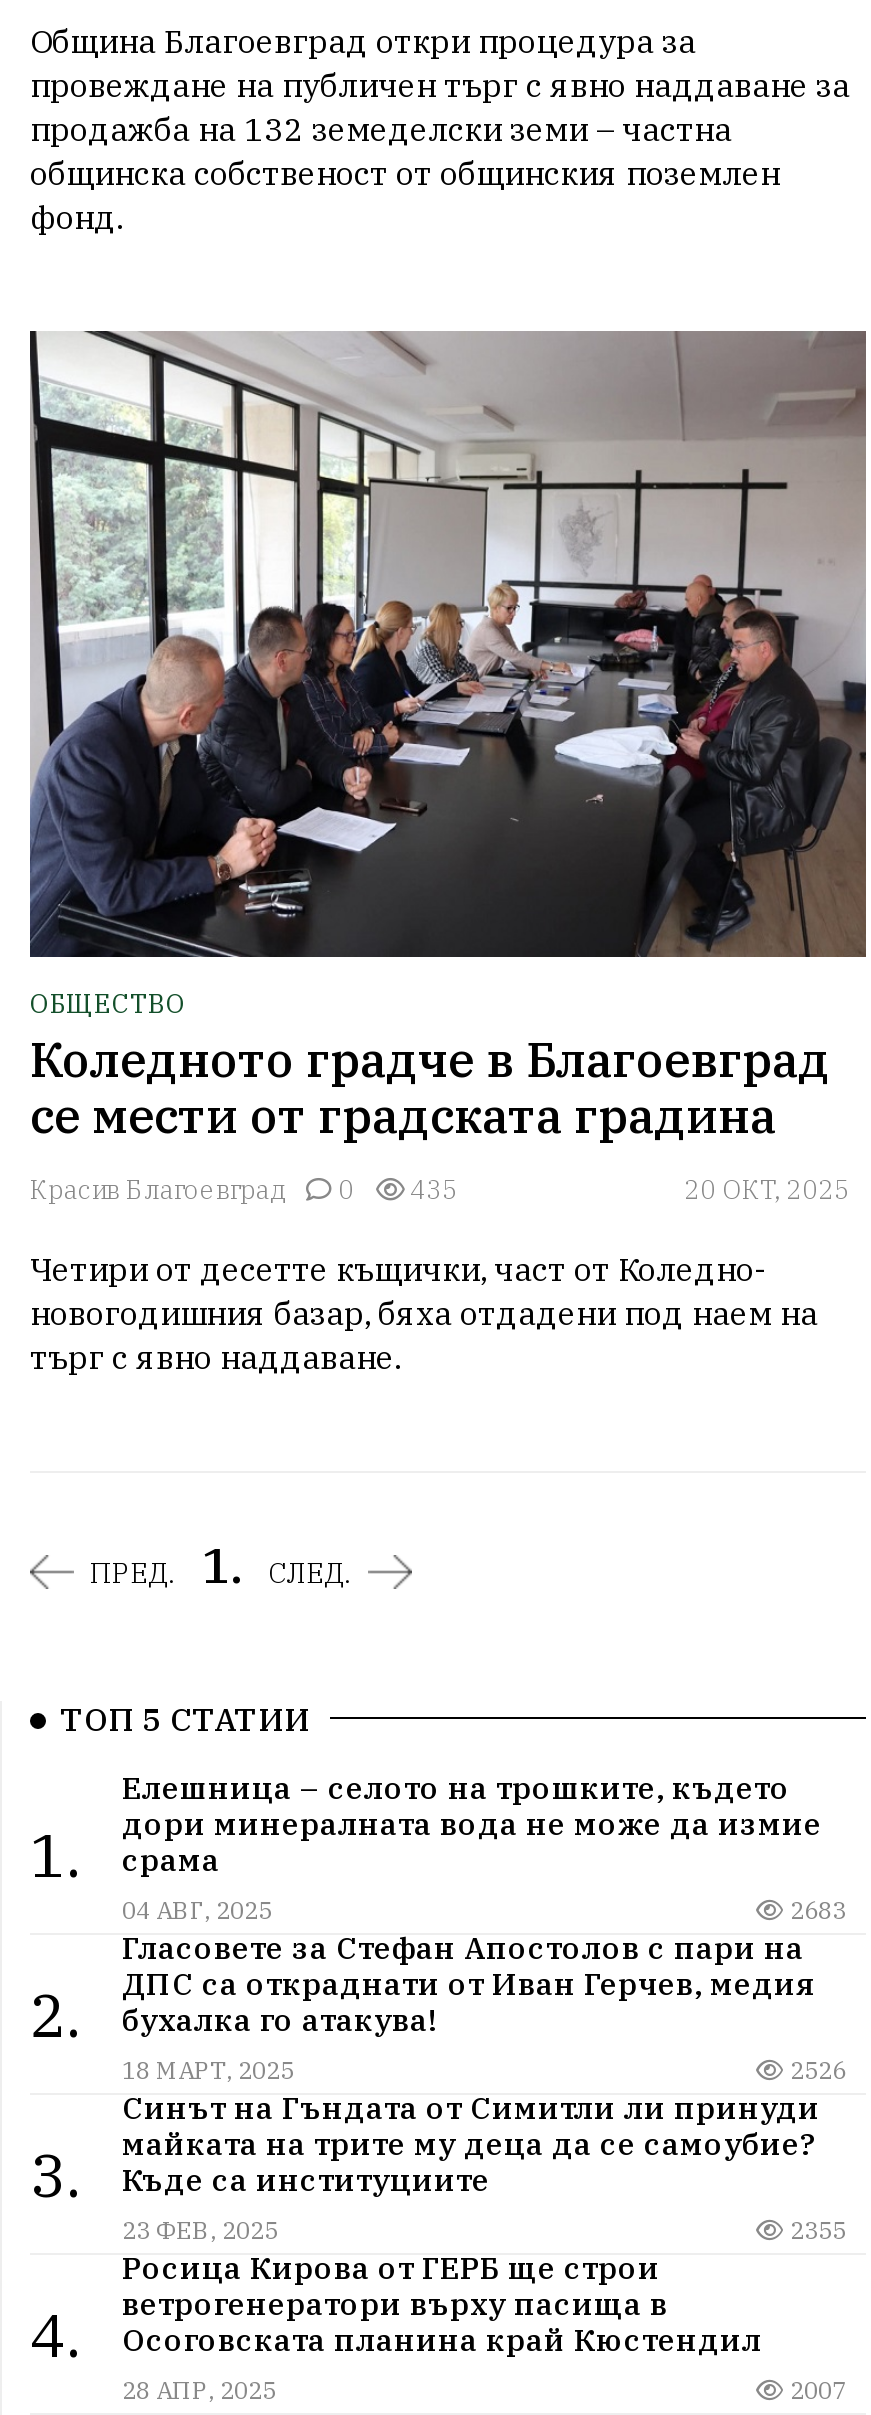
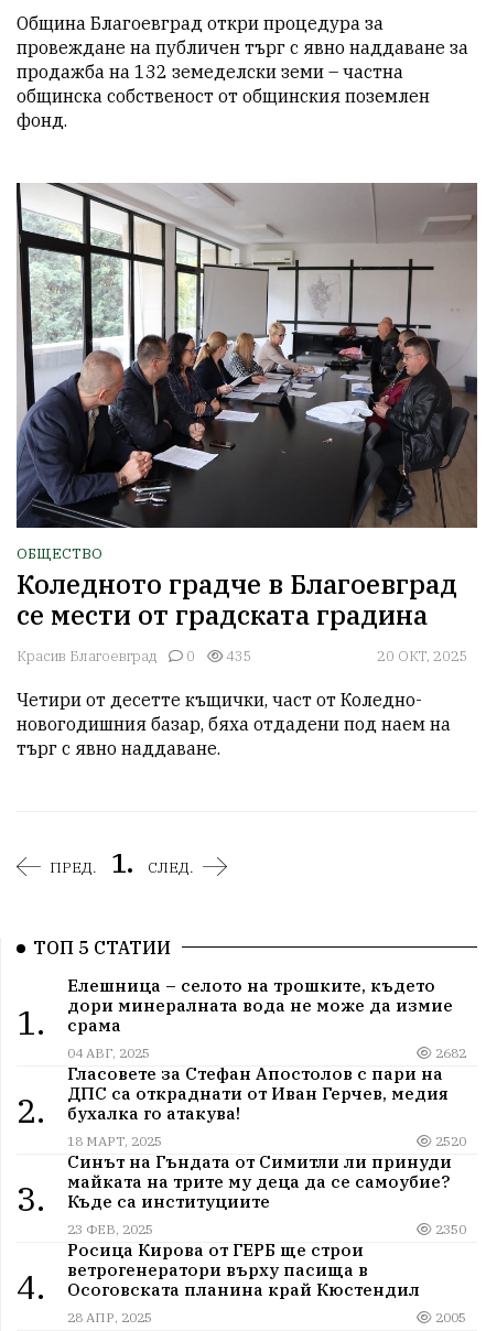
[784,1894,846,1924] 2683 -> [432,1044,466,1061] 2682
[784,2054,846,2084] 2526 -> [432,1132,466,1149] 2520
[784,2214,846,2244] 2355 -> [432,1220,466,1237] 2350
[784,2374,846,2404] 2007 -> [432,1309,466,1325] 2005

